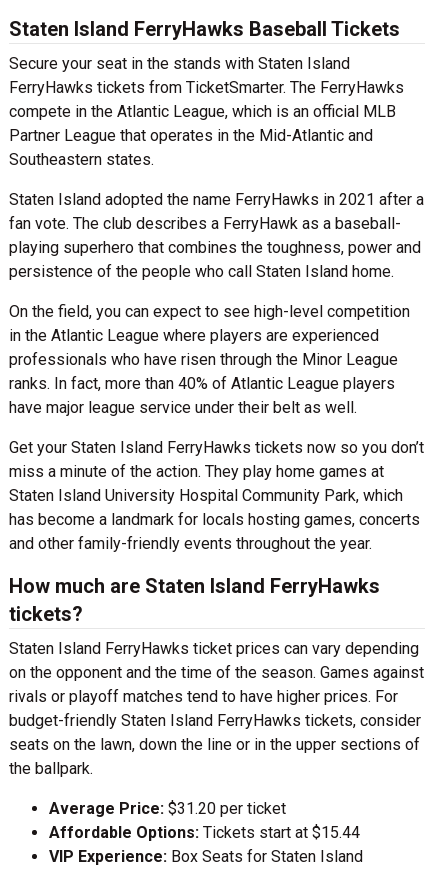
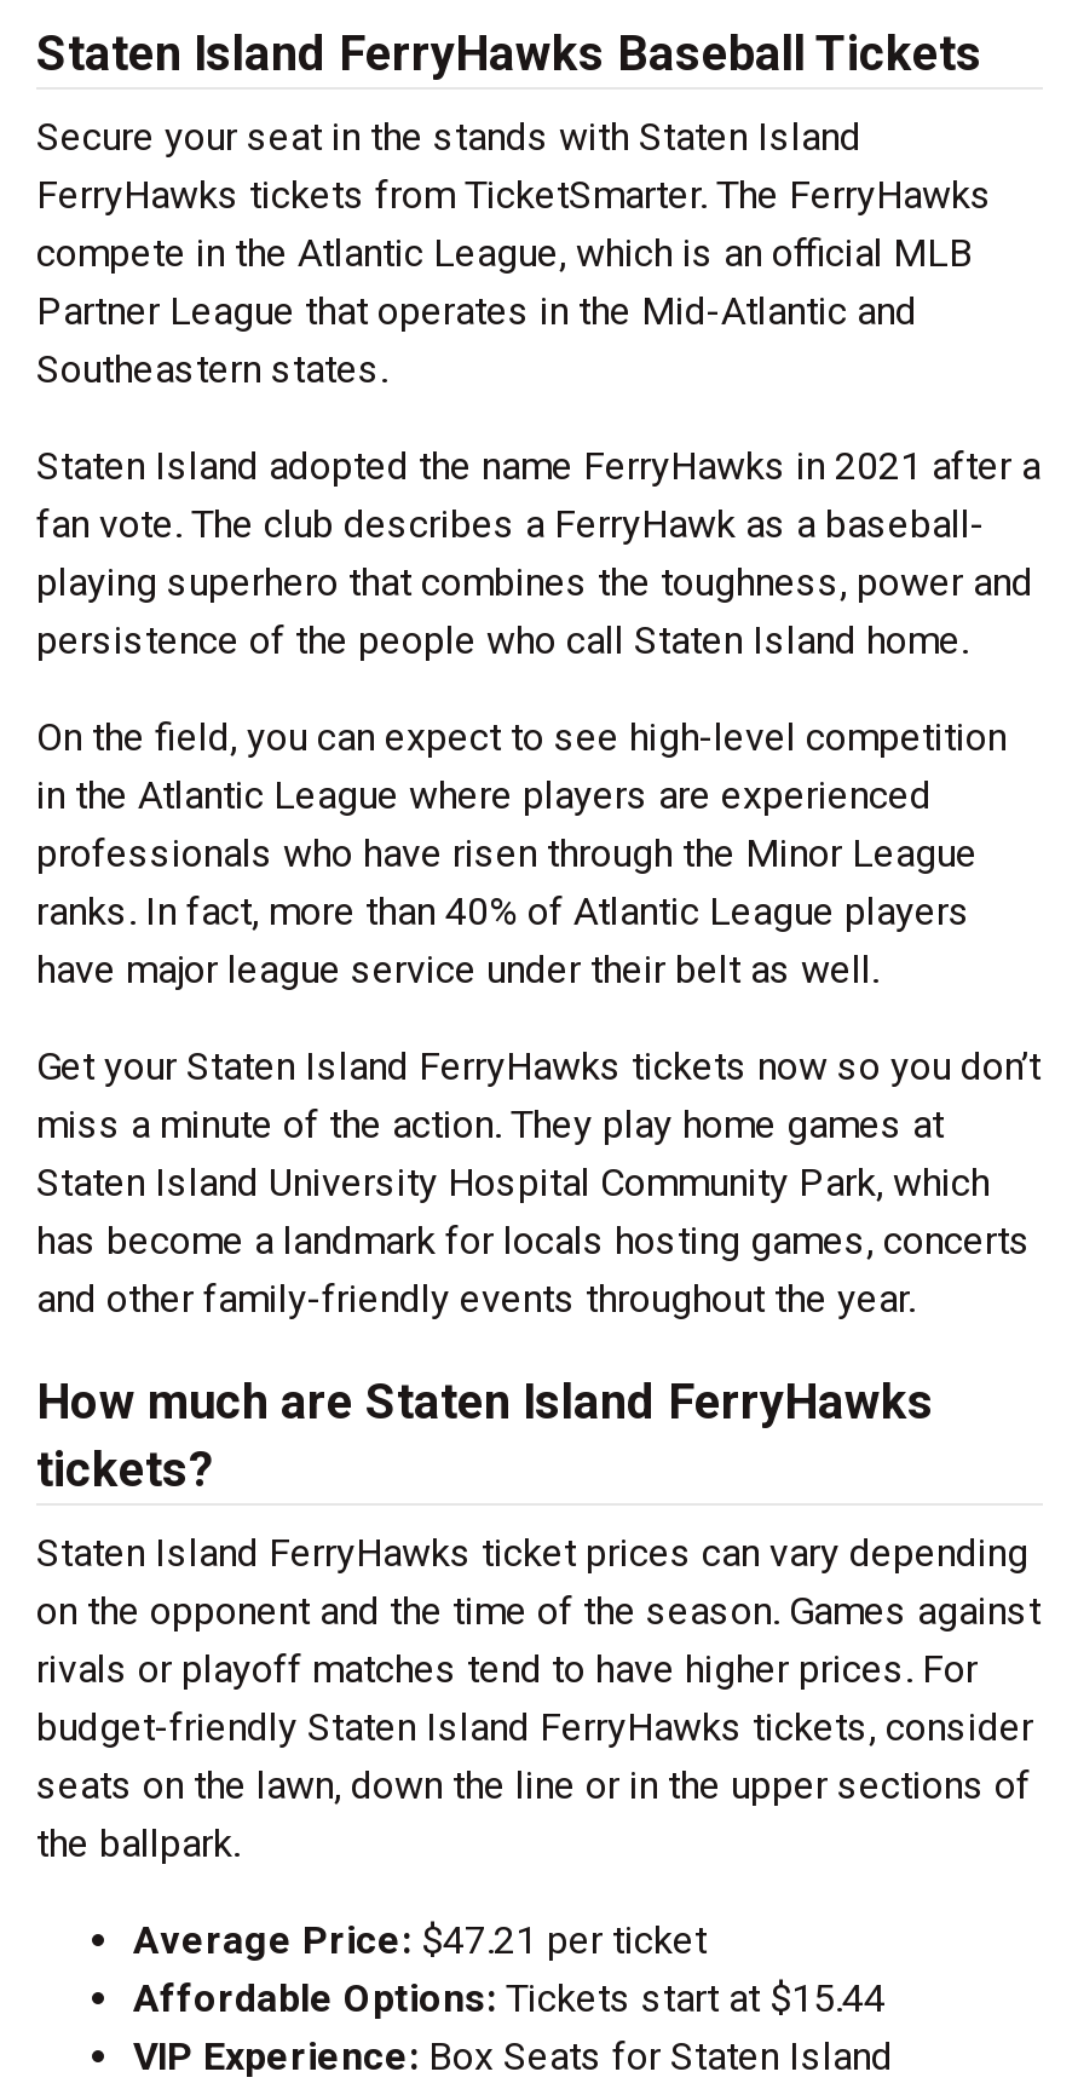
[49,799,286,818] Average Price: $31.20 per ticket -> [133,1918,707,1964] Average Price: $47.21 per ticket

